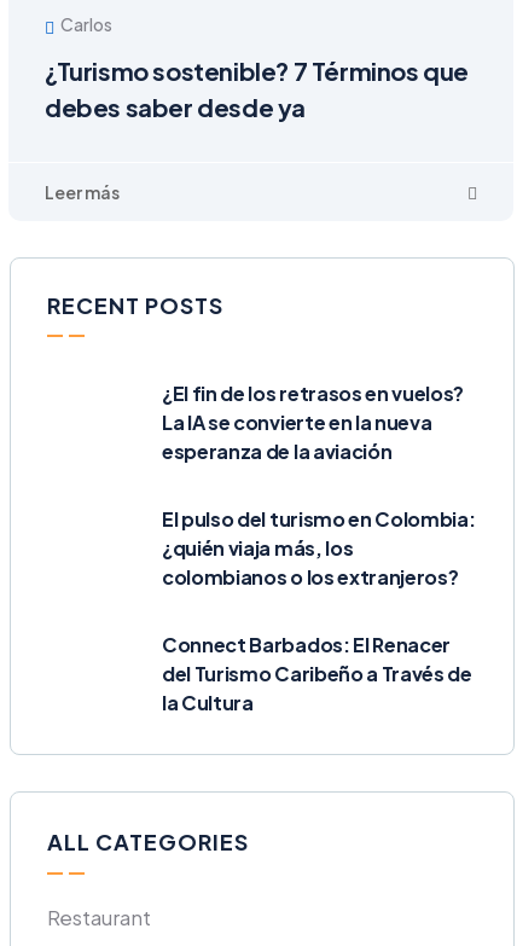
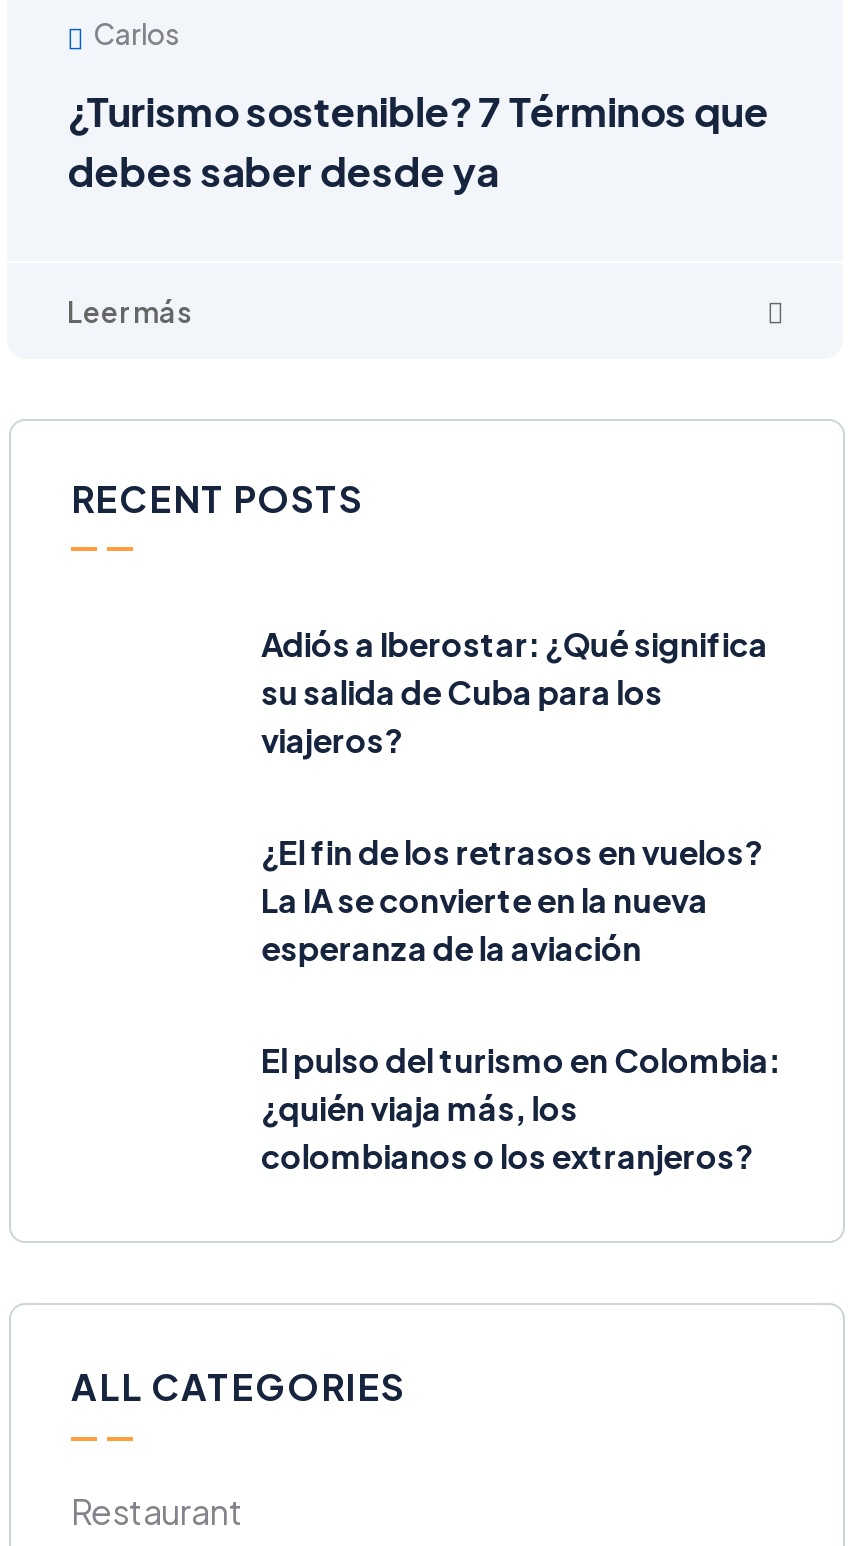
none -> [261,623,768,761] Adiós a Iberostar: ¿Qué significa | su salida de Cuba para los | viajeros?
moved [162,381,475,590] -> [261,831,780,1177]: ¿El fin de los retrasos en vuelos? | La IA se convierte en la nueva | esperanza de la aviación | El pulso del turismo en Colombia: | ¿quién viaja más, los | colombianos o los extranjeros?
[162,632,472,715] Connect Barbados: El Renacer | del Turismo Caribeño a Través de | la Cultura -> none

